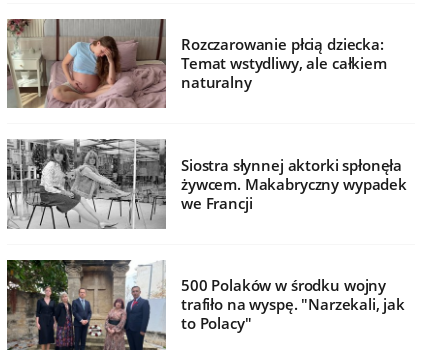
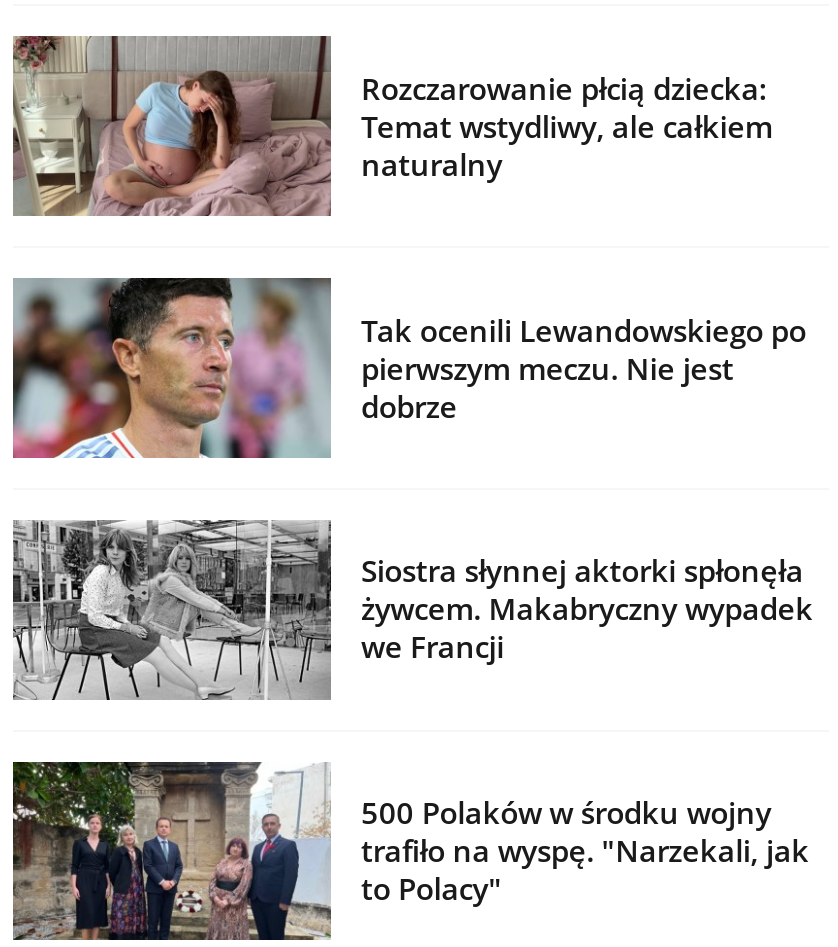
none -> [13,276,806,460] [image] | Tak ocenili Lewandowskiego po | pierwszym meczu. Nie jest | dobrze

